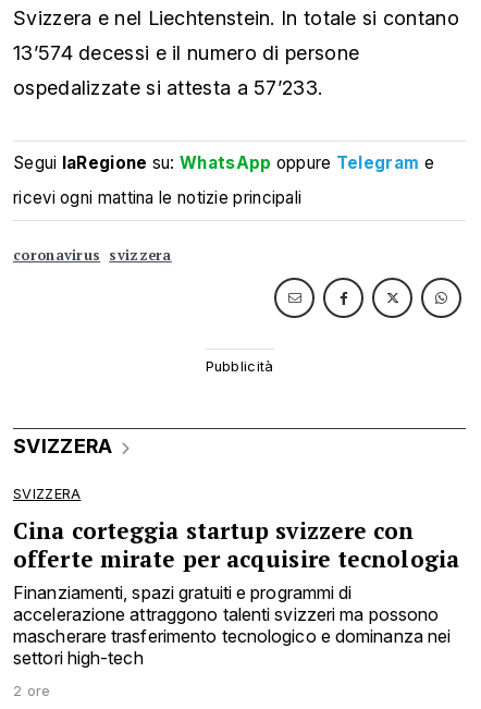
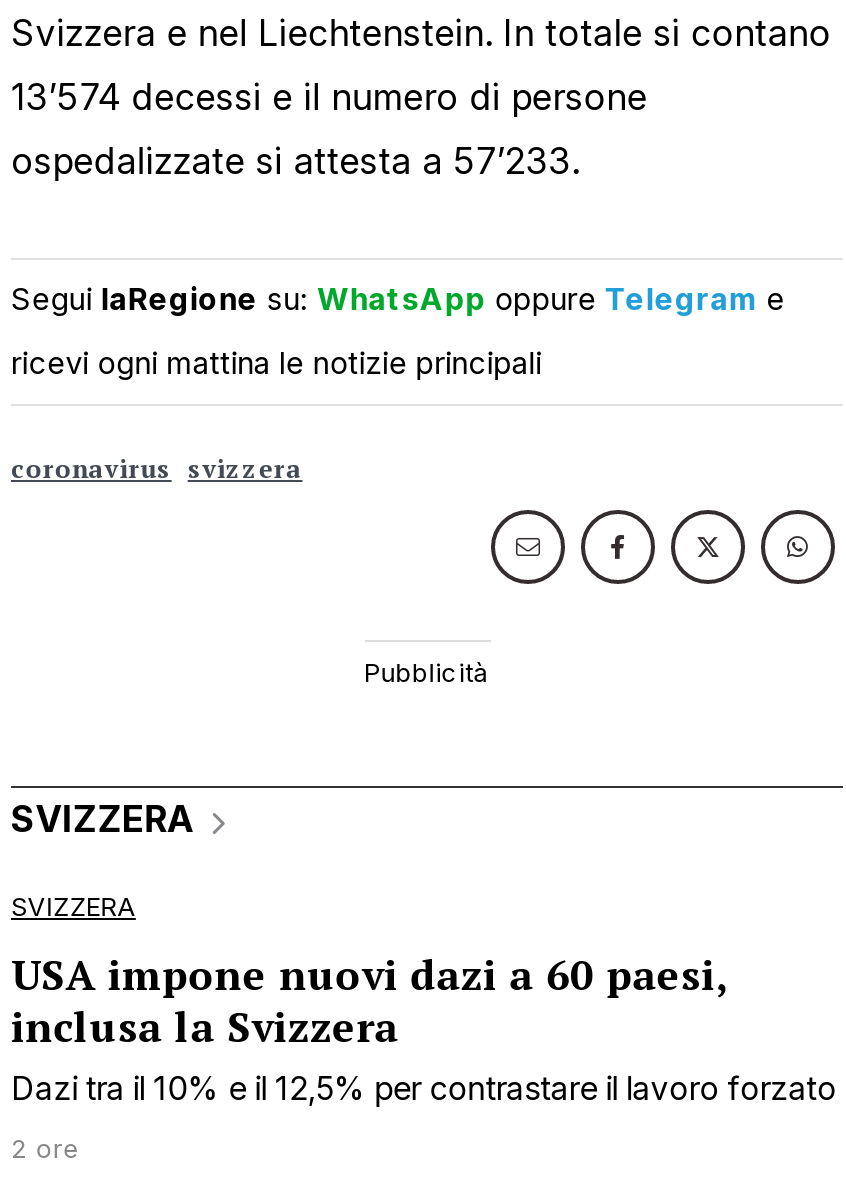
[13,516,459,669] Cina corteggia startup svizzere con | offerte mirate per acquisire tecnologia | Finanziamenti, spazi gratuiti e programmi di | accelerazione attraggono talenti svizzeri ma possono | mascherare trasferimento tecnologico e dominanza nei | settori high-tech -> [11,947,837,1109] USA impone nuovi dazi a 60 paesi, | inclusa la Svizzera | Dazi tra il 10% e il 12,5% per contrastare il lavoro forzato

